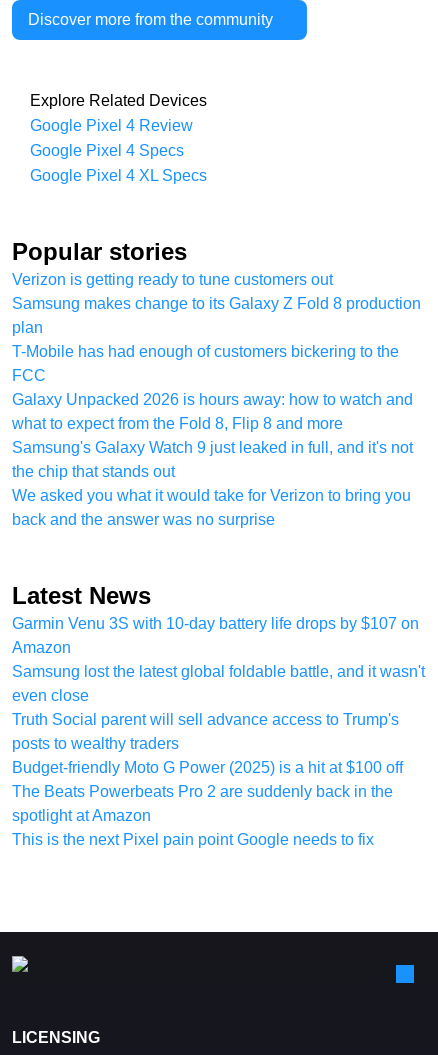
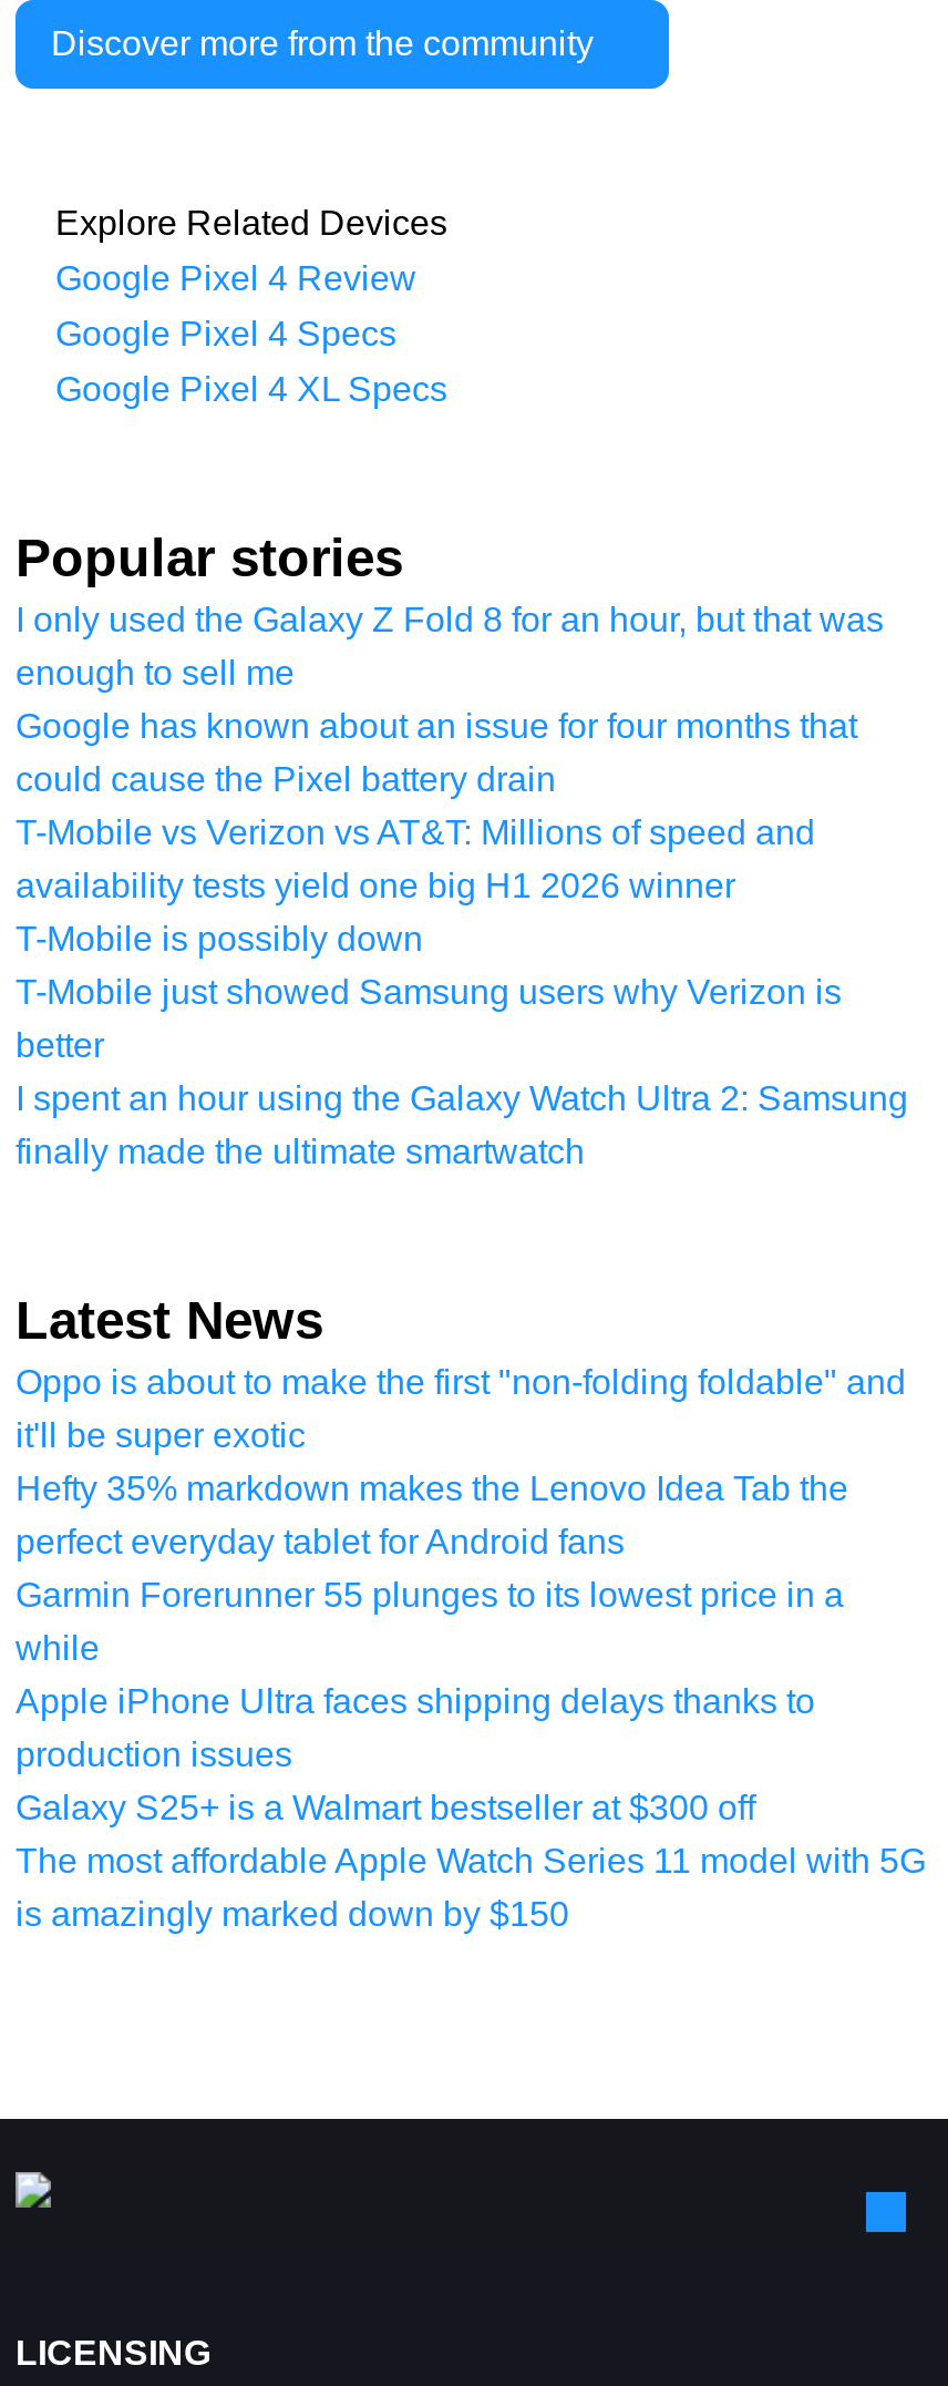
[12,271,421,528] Verizon is getting ready to tune customers out | Samsung makes change to its Galaxy Z Fold 8 production | plan | T-Mobile has had enough of customers bickering to the | FCC | Galaxy Unpacked 2026 is hours away: how to watch and | what to expect from the Fold 8, Flip 8 and more | Samsung's Galaxy Watch 9 just leaked in full, and it's not | the chip that stands out | We asked you what it would take for Verizon to bring you | back and the answer was no surprise -> [16,600,908,1170] I only used the Galaxy Z Fold 8 for an hour, but that was | enough to sell me | Google has known about an issue for four months that | could cause the Pixel battery drain | T-Mobile vs Verizon vs AT&T: Millions of speed and | availability tests yield one big H1 2026 winner | T-Mobile is possibly down | T-Mobile just showed Samsung users why Verizon is | better | I spent an hour using the Galaxy Watch Ultra 2: Samsung | finally made the ultimate smartwatch
[12,615,425,848] Garmin Venu 3S with 10-day battery life drops by $107 on | Amazon | Samsung lost the latest global foldable battle, and it wasn't | even close | Truth Social parent will sell advance access to Trump's | posts to wealthy traders | Budget-friendly Moto G Power (2025) is a hit at $100 off | The Beats Powerbeats Pro 2 are suddenly back in the | spotlight at Amazon | This is the next Pixel pain point Google needs to fix -> [16,1363,926,1933] Oppo is about to make the first "non-folding foldable" and | it'll be super exotic | Hefty 35% markdown makes the Lenovo Idea Tab the | perfect everyday tablet for Android fans | Garmin Forerunner 55 plunges to its lowest price in a | while | Apple iPhone Ultra faces shipping delays thanks to | production issues | Galaxy S25+ is a Walmart bestseller at $300 off | The most affordable Apple Watch Series 11 model with 5G | is amazingly marked down by $150

